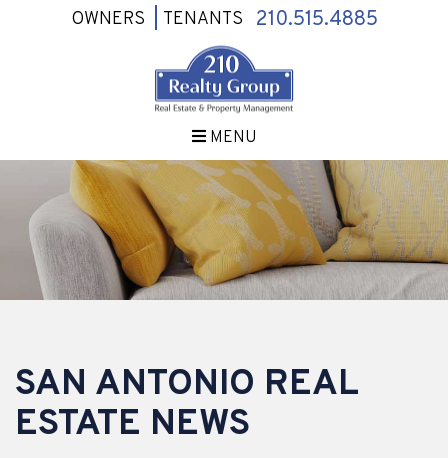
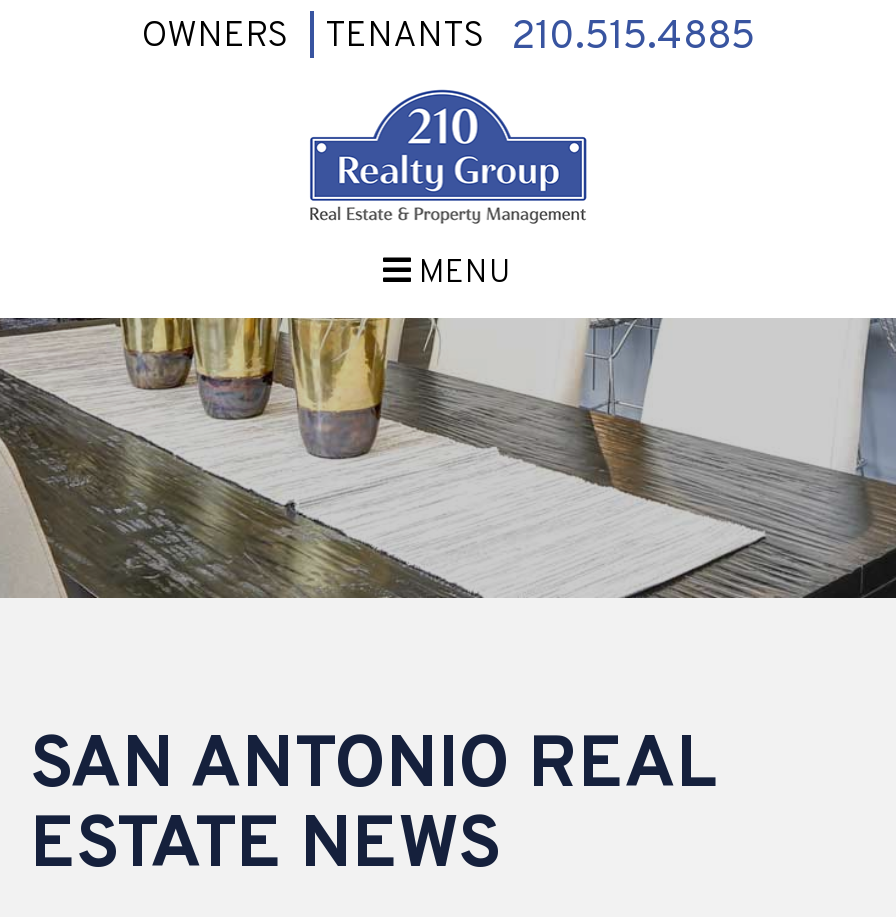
[3,159,445,300] [image] -> [6,316,890,598] [image]

